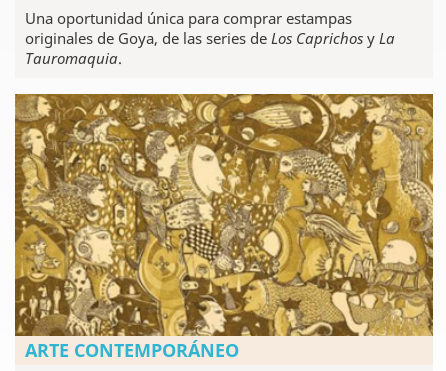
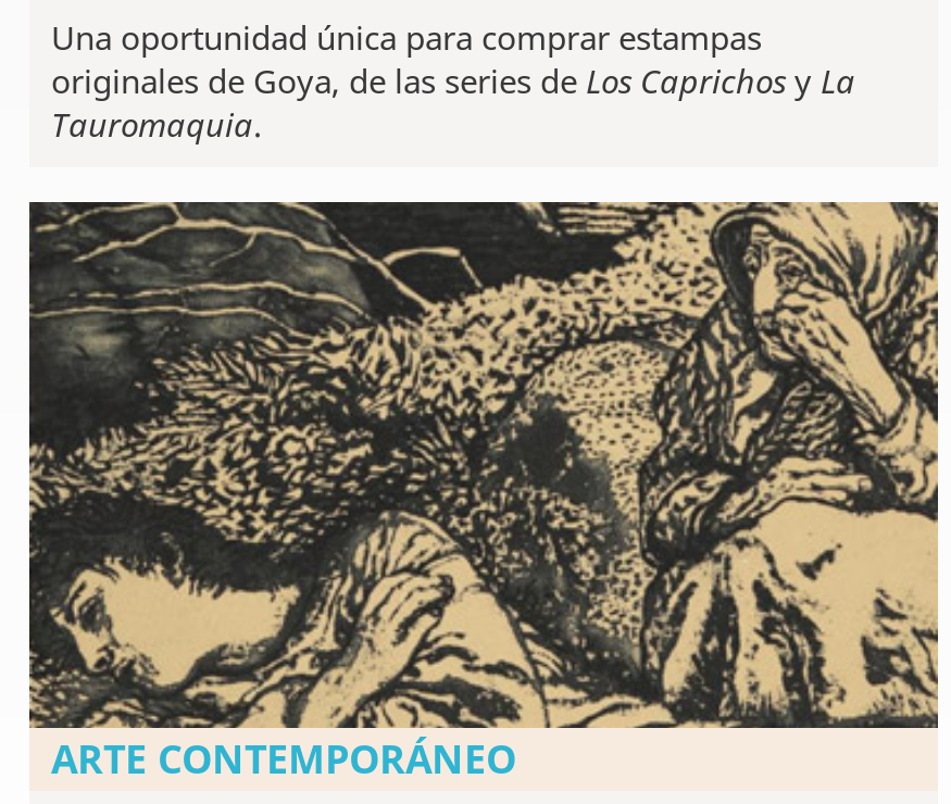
[14,93,434,337] [image] -> [27,200,940,730] [image]

